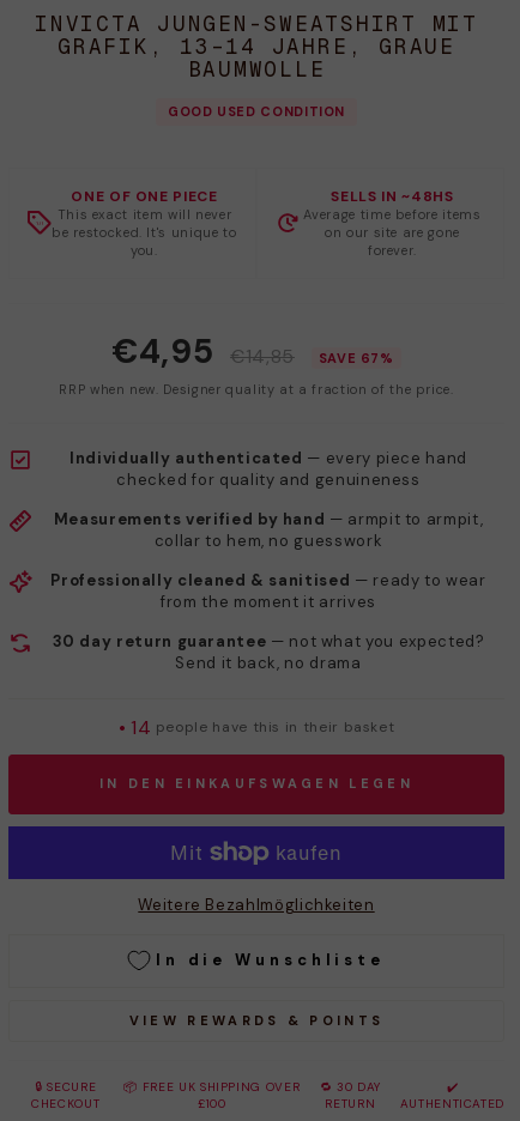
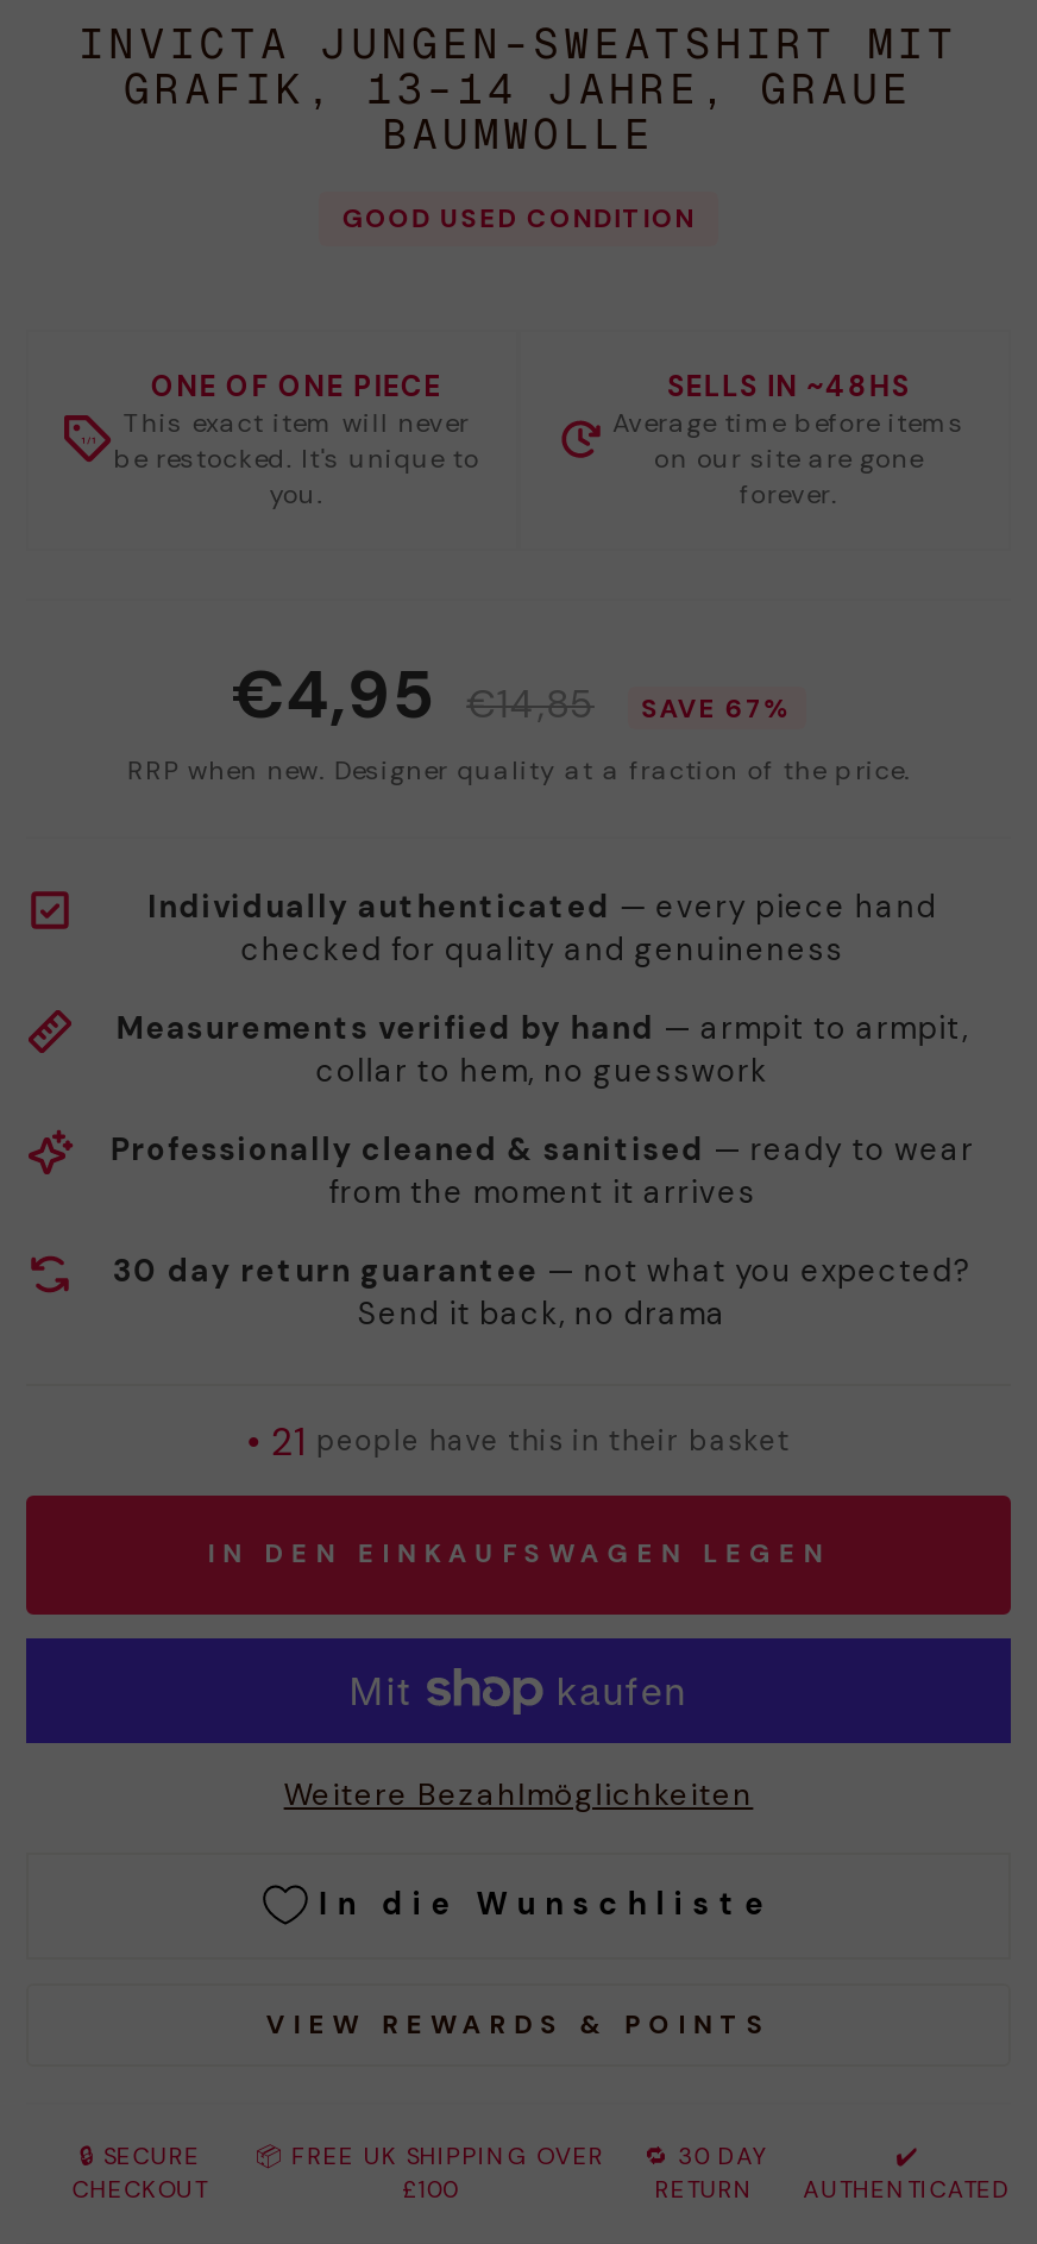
[118,715,395,740] • 14 people have this in their basket -> [246,1416,791,1466] • 21 people have this in their basket

